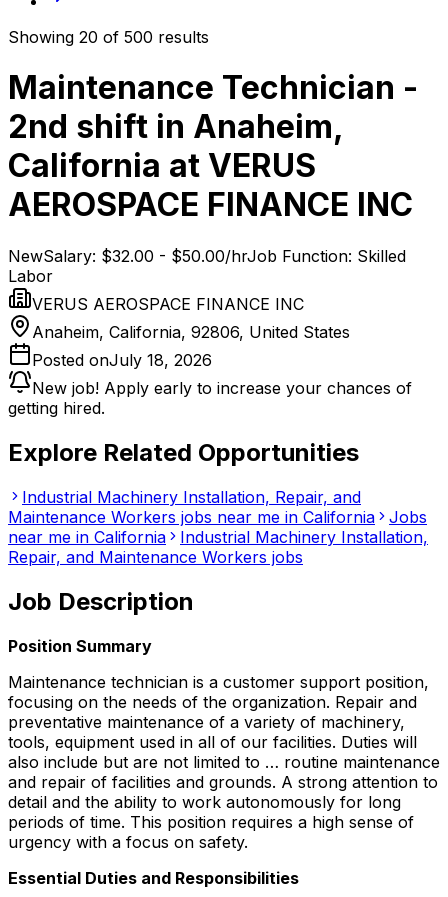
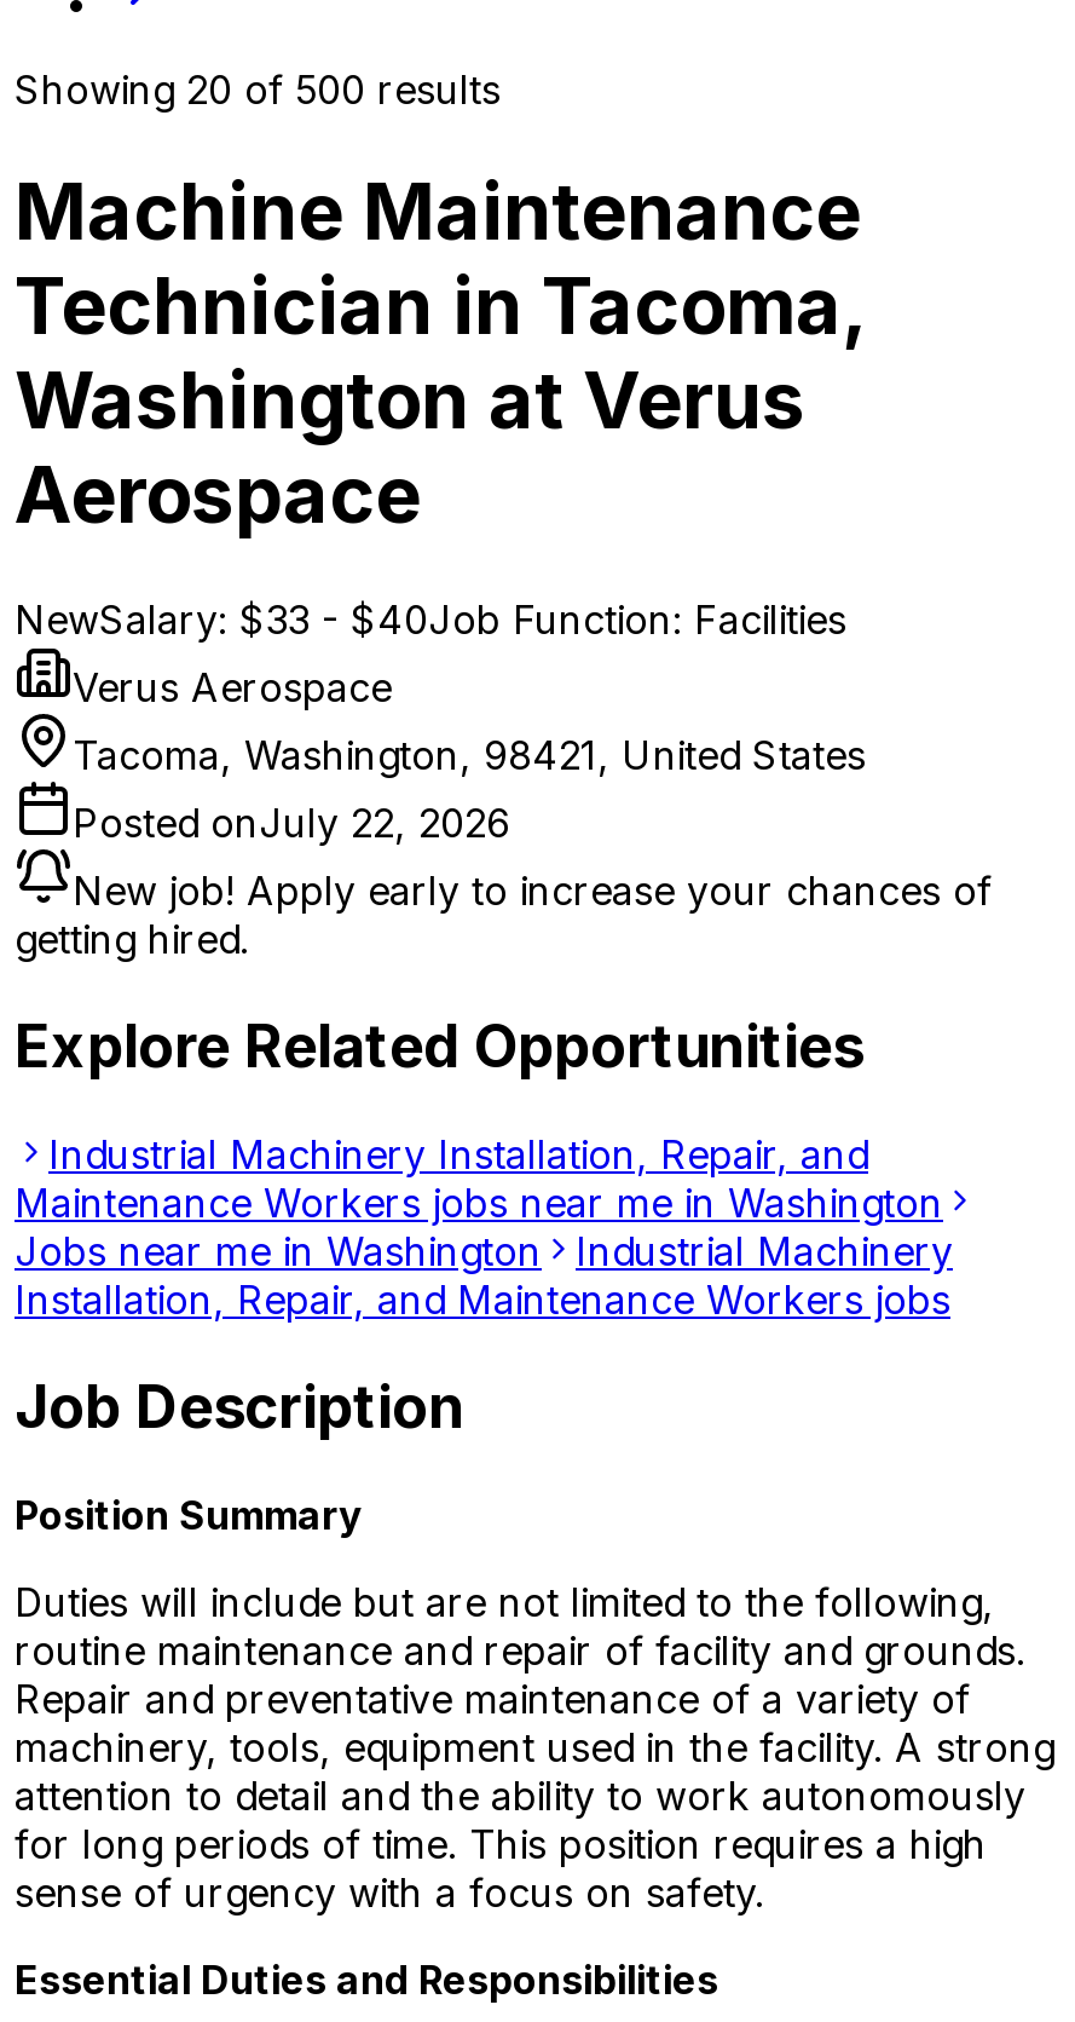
[8,68,418,224] Maintenance Technician - | 2nd shift in Anaheim, | California at VERUS | AEROSPACE FINANCE INC -> [15,166,866,543] Machine Maintenance | Technician in Tacoma, | Washington at Verus | Aerospace
[8,246,406,370] NewSalary: $32.00 - $50.00/hrJob Function: Skilled | Labor | VERUS AEROSPACE FINANCE INC | Anaheim, California, 92806, United States | Posted onJuly 18, 2026 -> [15,595,866,847] NewSalary: $33 - $40Job Function: Facilities | Verus Aerospace | Tacoma, Washington, 98421, United States | Posted onJuly 22, 2026
[8,507,428,567] Maintenance Workers jobs near me in California | Jobs | near me in California | Industrial Machinery Installation, | Repair, and Maintenance Workers jobs -> [15,1178,953,1323] Maintenance Workers jobs near me in Washington | Jobs near me in Washington | Industrial Machinery | Installation, Repair, and Maintenance Workers jobs
[8,671,440,851] Maintenance technician is a customer support position, | focusing on the needs of the organization. Repair and | preventative maintenance of a variety of machinery, | tools, equipment used in all of our facilities. Duties will | also include but are not limited to … routine maintenance | and repair of facilities and grounds. A strong attention to | detail and the ability to work autonomously for long | periods of time. This position requires a high sense of | urgency with a focus on safety. -> [15,1577,1054,1916] Duties will include but are not limited to the following, | routine maintenance and repair of facility and grounds. | Repair and preventative maintenance of a variety of | machinery, tools, equipment used in the facility. A strong | attention to detail and the ability to work autonomously | for long periods of time. This position requires a high | sense of urgency with a focus on safety.

